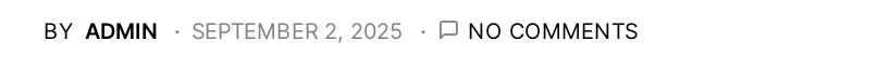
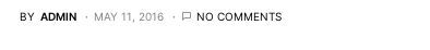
[44,16,403,42] BY ADMIN SEPTEMBER 2, 2025 -> [20,10,164,23] BY ADMIN MAY 11, 2016

